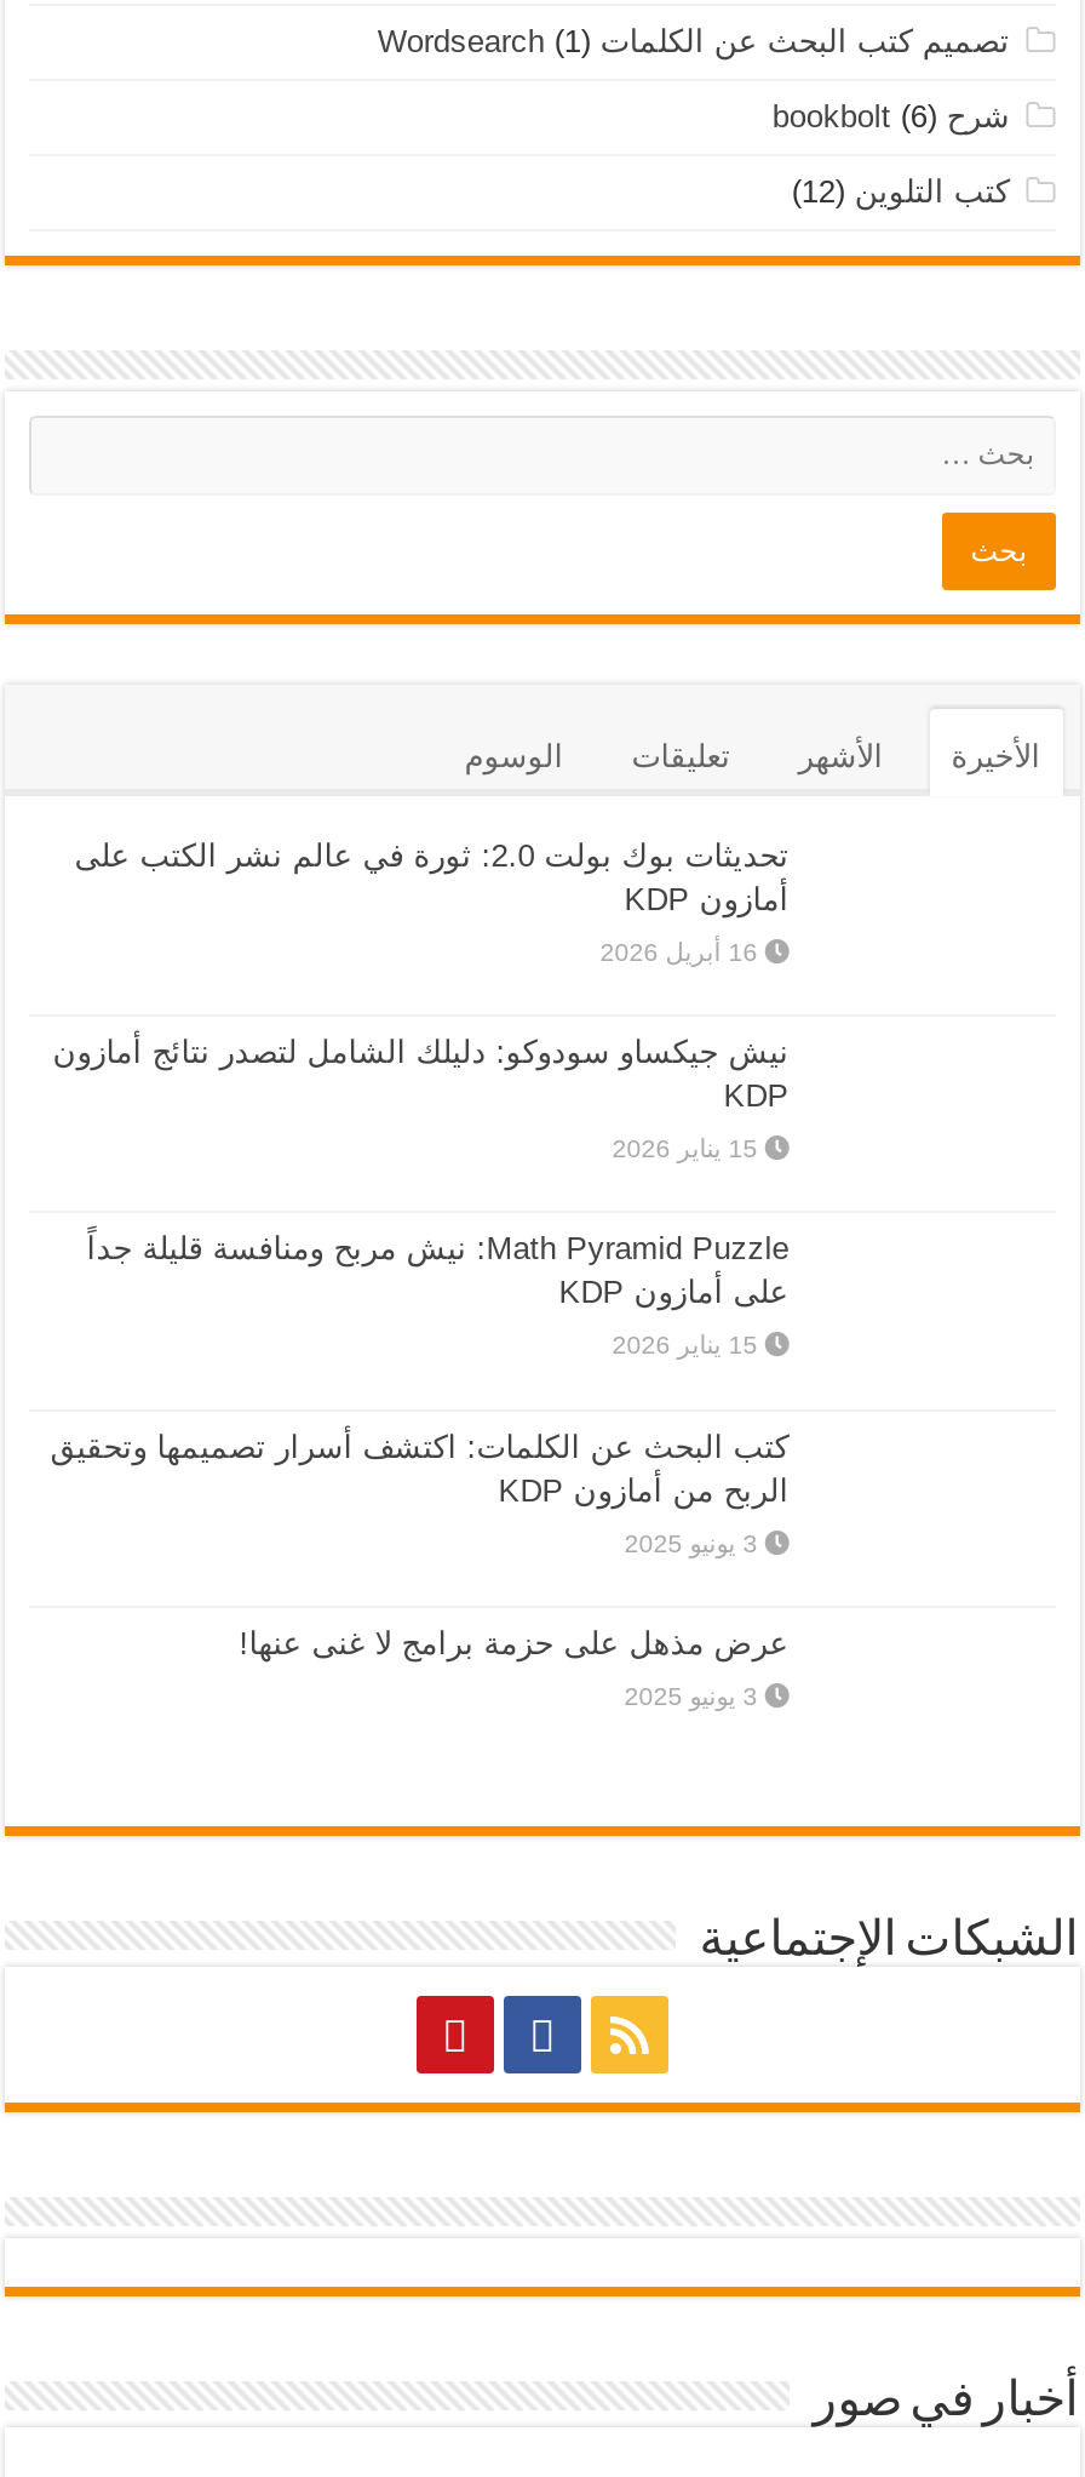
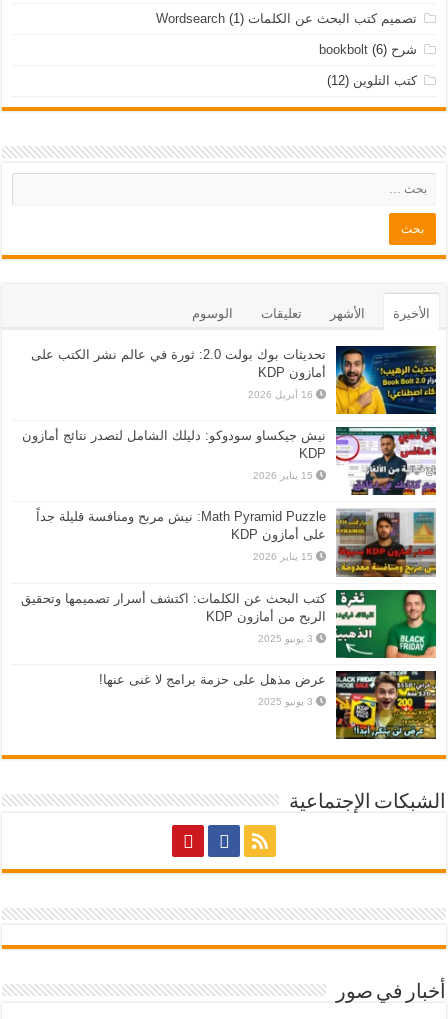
none -> [335,345,437,415] [image]
none -> [335,426,437,496] [image]
none -> [335,508,437,578] [image]
none -> [335,589,437,659] [image]
none -> [335,670,437,740] [image]

